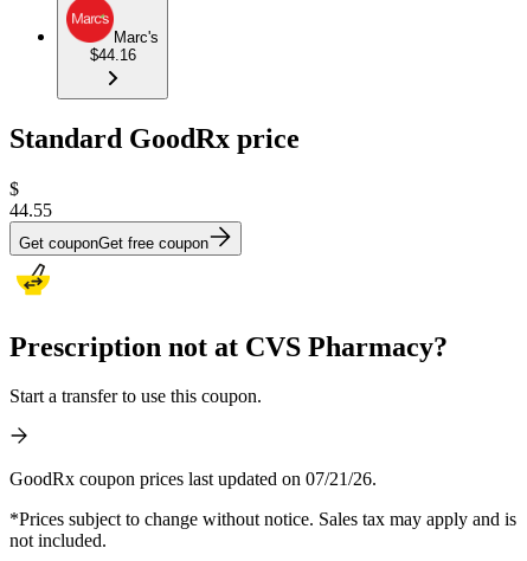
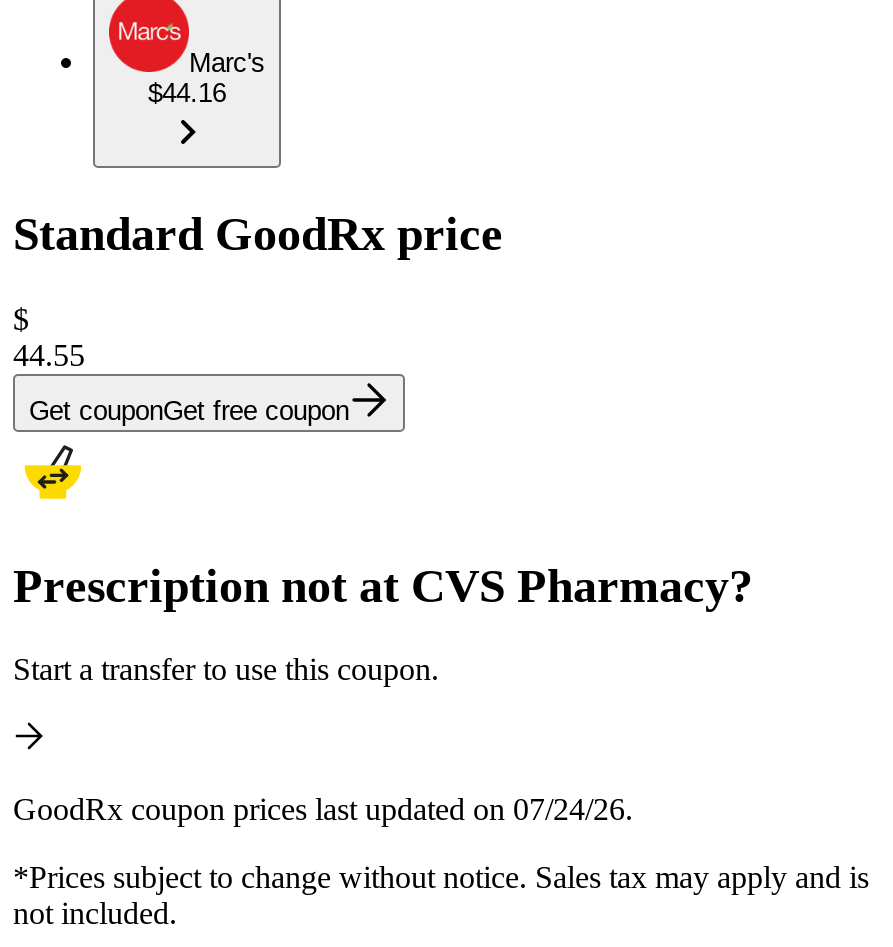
[9,469,377,489] GoodRx coupon prices last updated on 07/21/26. -> [13,793,633,827] GoodRx coupon prices last updated on 07/24/26.

